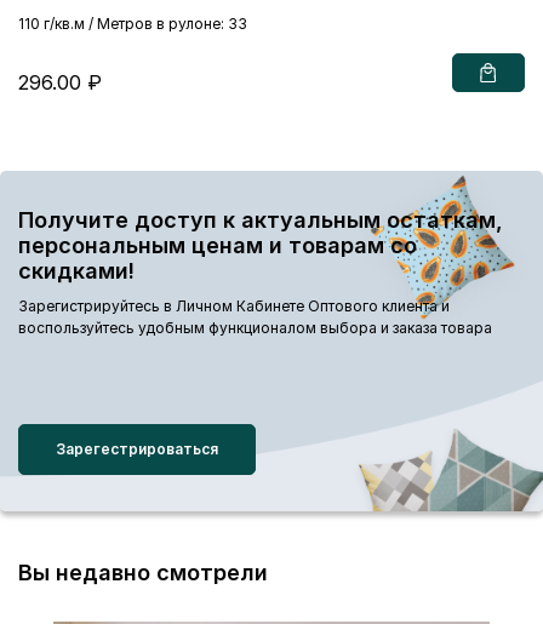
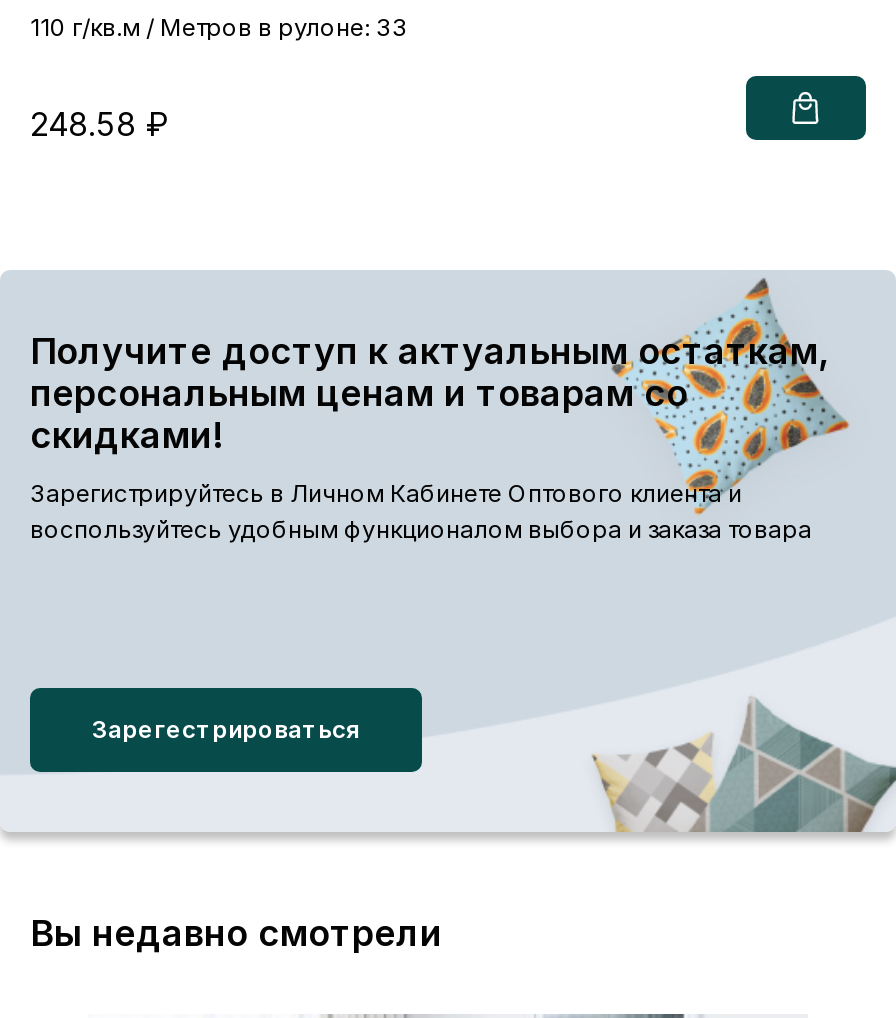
[18,70,102,95] 296.00 ₽ -> [30,104,170,144] 248.58 ₽

